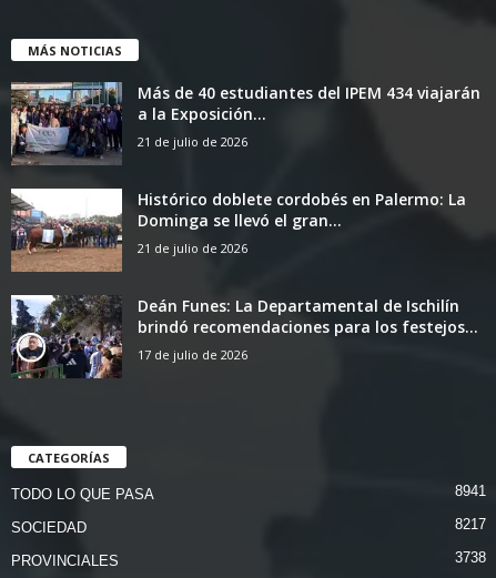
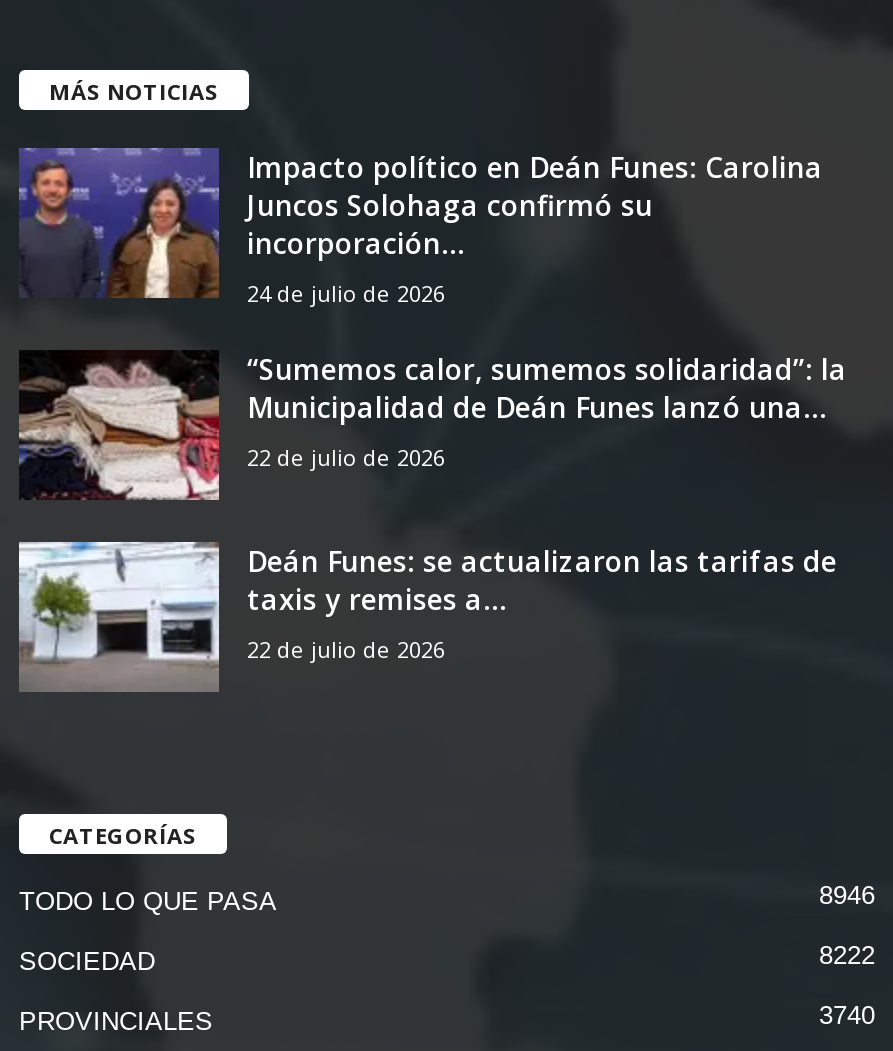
[10,82,480,165] [image] | Más de 40 estudiantes del IPEM 434 viajarán | a la Exposición... | 21 de julio de 2026 -> [19,146,823,309] [image] | Impacto político en Deán Funes: Carolina | Juncos Solohaga confirmó su | incorporación... | 24 de julio de 2026
[10,187,466,273] [image] | Histórico doblete cordobés en Palermo: La | Dominga se llevó el gran... | 21 de julio de 2026 -> [17,348,847,500] [image] | “Sumemos calor, sumemos solidaridad”: la | Municipalidad de Deán Funes lanzó una... | 22 de julio de 2026
[11,294,478,378] [image] | Deán Funes: La Departamental de Ischilín | brindó recomendaciones para los festejos... | 17 de julio de 2026 -> [17,540,837,692] [image] | Deán Funes: se actualizaron las tarifas de | taxis y remises a... | 22 de julio de 2026
[455,483,486,499] 8941 -> [819,880,875,910] 8946
[455,516,486,533] 8217 -> [819,940,875,970] 8222
[455,549,486,566] 3738 -> [819,1000,875,1030] 3740

